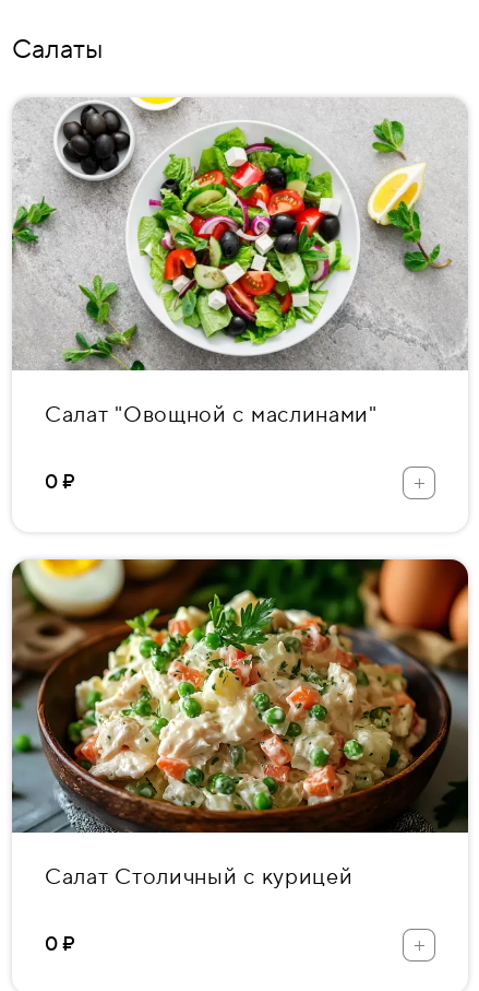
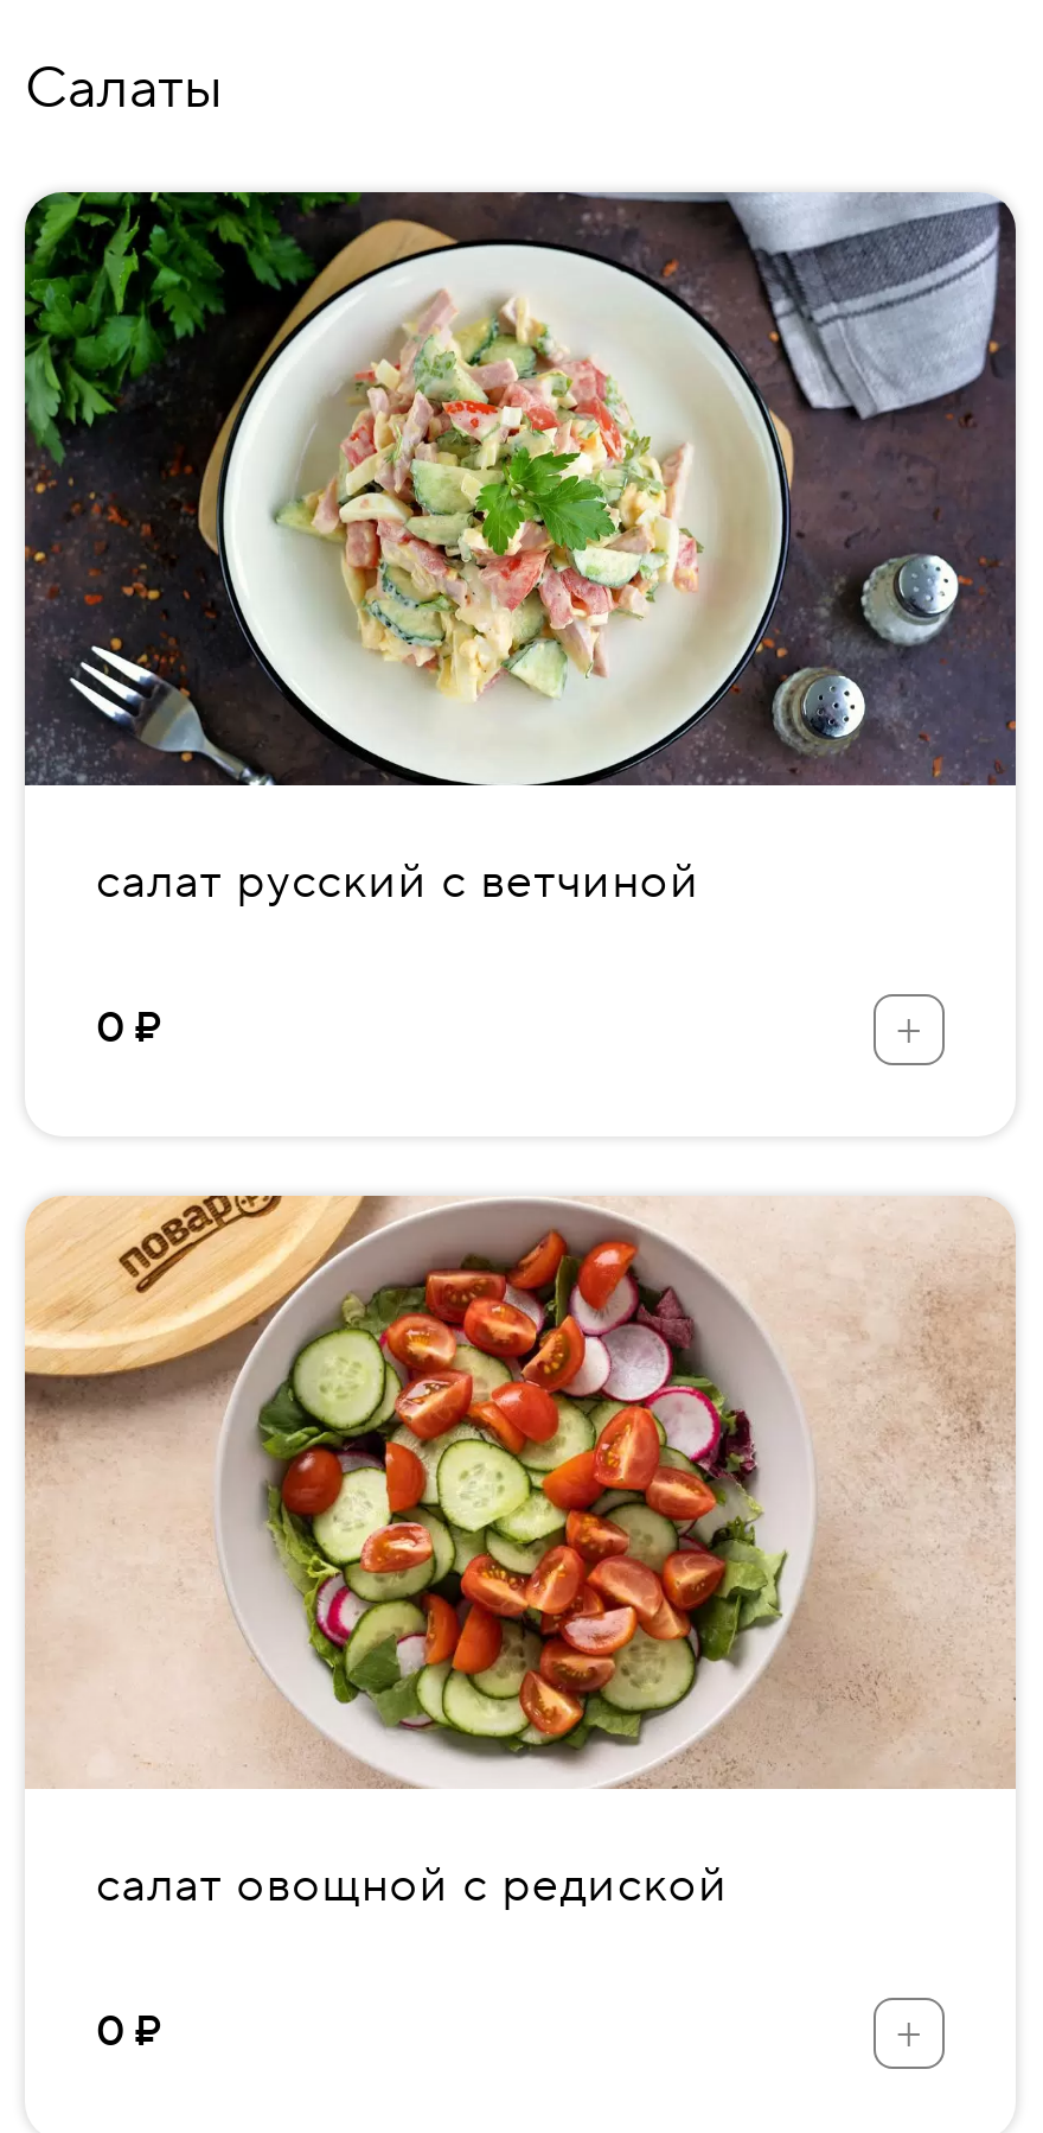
[11,96,468,430] [image] | Салат "Овощной с маслинами" -> [23,190,1018,914] [image] | салат русский с ветчиной
[11,558,469,892] [image] | Салат Столичный с курицей -> [25,1196,1016,1918] [image] | салат овощной с редиской

